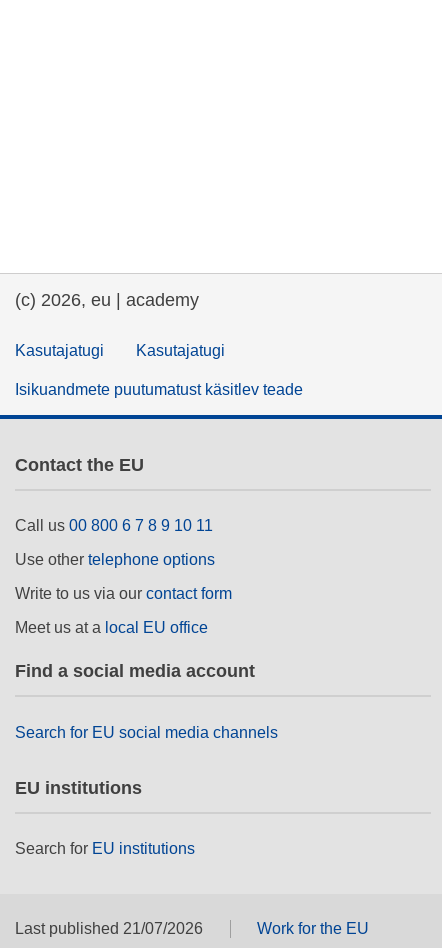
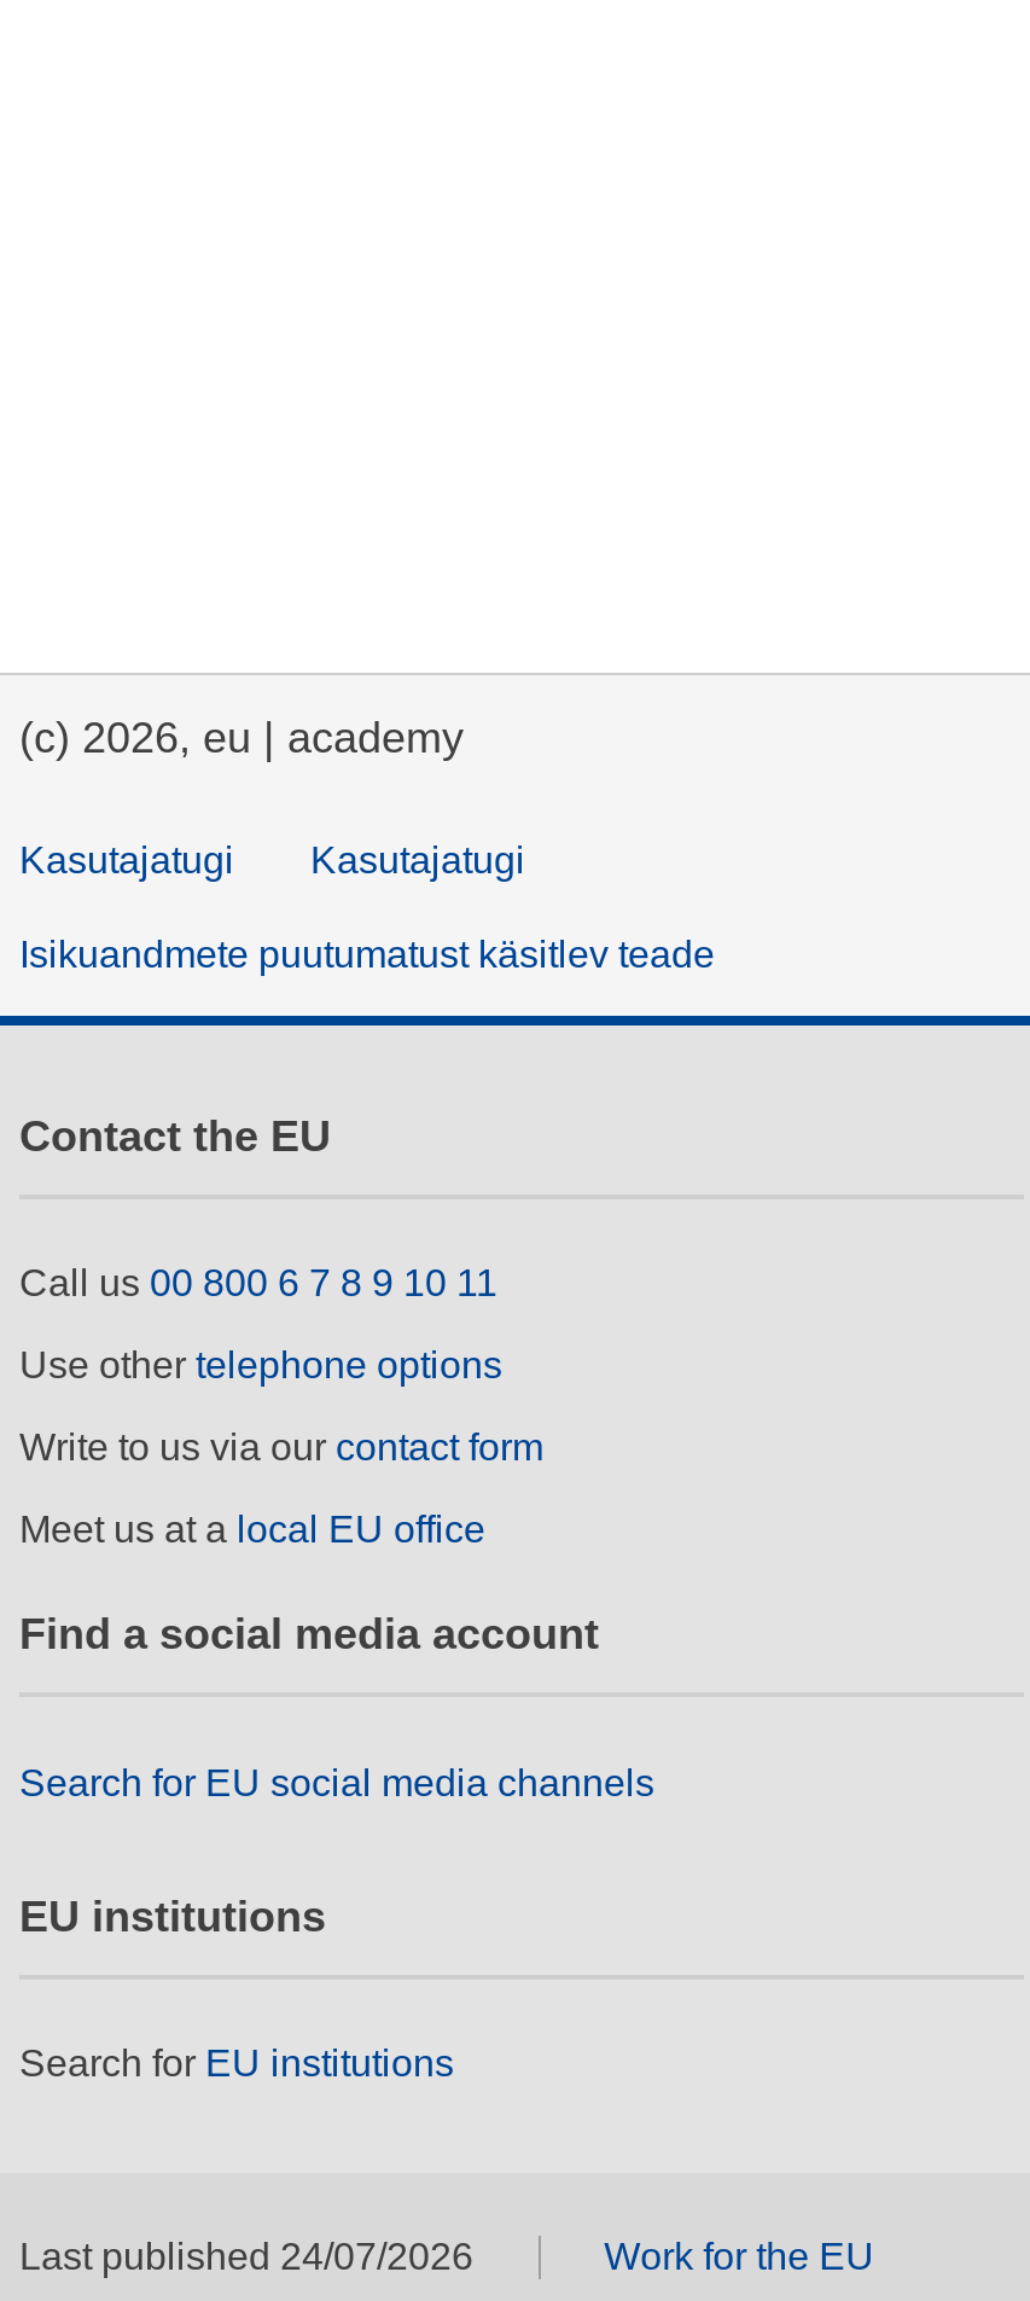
[15,920,203,937] Last published 21/07/2026 -> [19,2237,473,2278] Last published 24/07/2026

